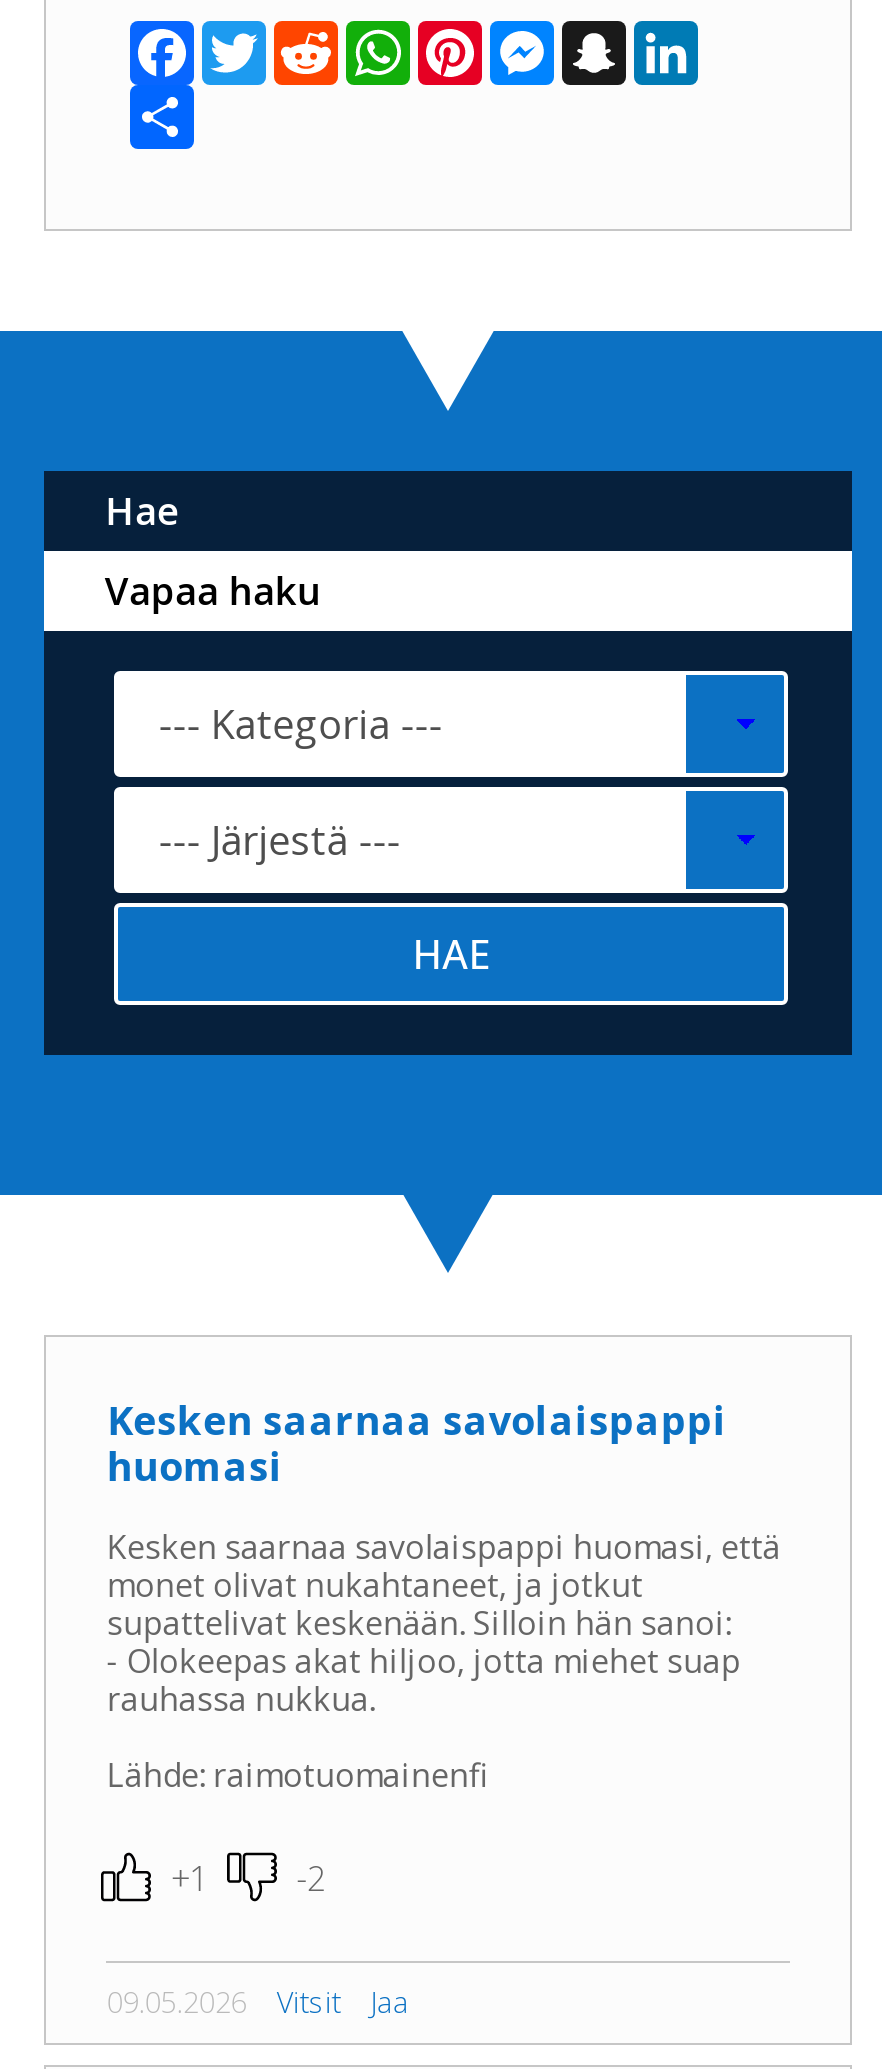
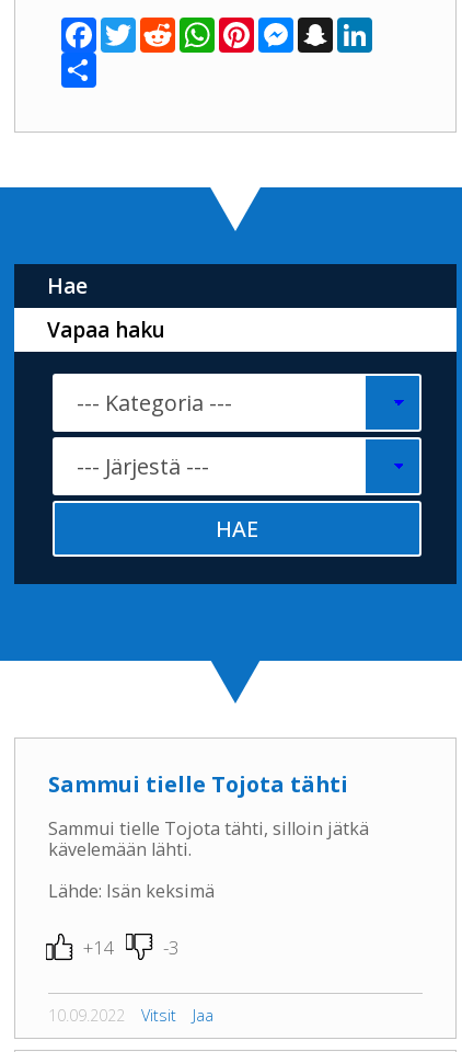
[107,1392,727,1492] Kesken saarnaa savolaispappi | huomasi -> [49,769,349,798] Sammui tielle Tojota tähti
[107,1524,781,1720] Kesken saarnaa savolaispappi huomasi, että | monet olivat nukahtaneet, ja jotkut | supattelivat keskenään. Silloin hän sanoi: | - Olokeepas akat hiljoo, jotta miehet suap | rauhassa nukkua. -> [49,816,369,861] Sammui tielle Tojota tähti, silloin jätkä | kävelemään lähti.
[107,1752,489,1796] Lähde: raimotuomainenfi -> [49,878,215,903] Lähde: Isän keksimä
[171,1854,327,1900] +1 | -2 -> [84,934,180,960] +14 | -3
[107,1982,409,2020] 09.05.2026 Vitsit Jaa -> [49,1004,214,1025] 10.09.2022 Vitsit Jaa

